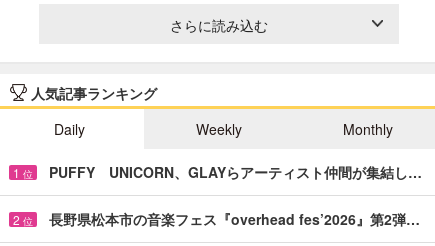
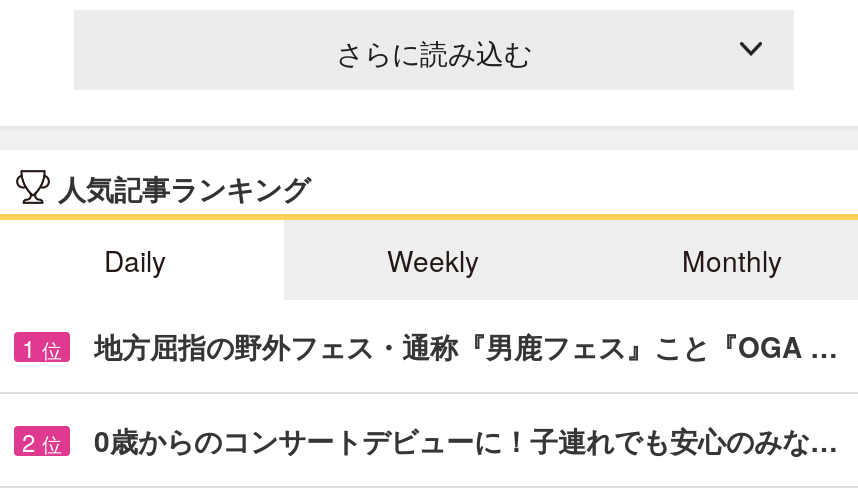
[49,162,422,182] PUFFY UNICORN、GLAYらアーティスト仲間が集結し… -> [94,326,838,366] 地方屈指の野外フェス・通称『男鹿フェス』こと『OGA …
[49,209,420,229] 長野県松本市の音楽フェス『overhead fes’2026』第2弾… -> [94,420,838,460] 0歳からのコンサートデビューに！子連れでも安心のみな…

